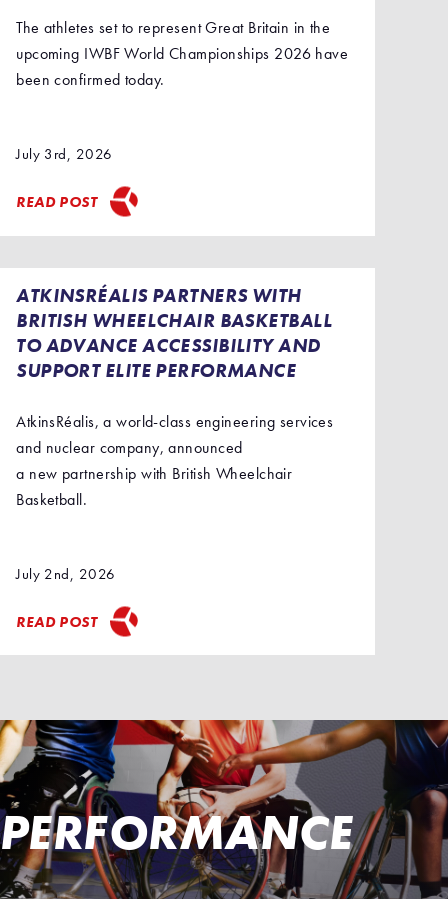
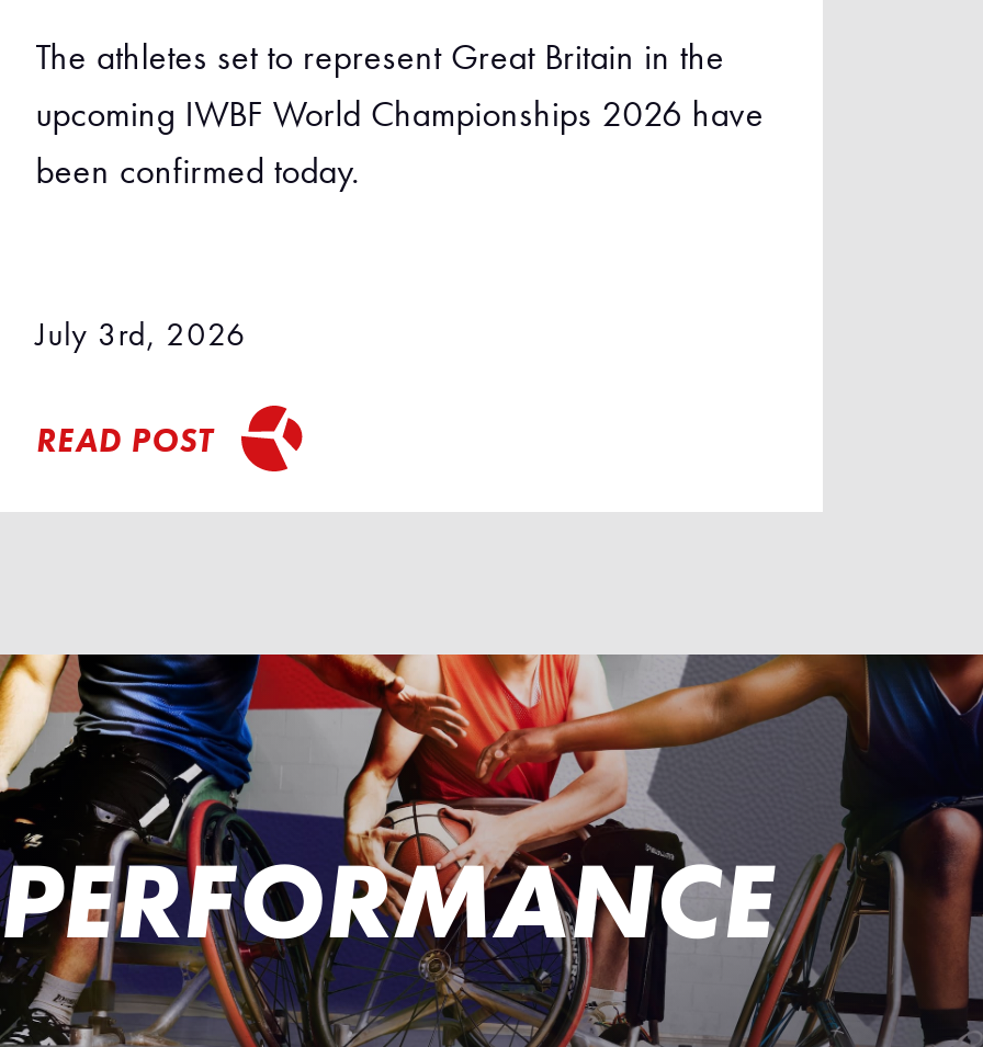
[16,284,333,510] ATKINSRÉALIS PARTNERS WITH | BRITISH WHEELCHAIR BASKETBALL | TO ADVANCE ACCESSIBILITY AND | SUPPORT ELITE PERFORMANCE | AtkinsRéalis, a world-class engineering services | and nuclear company, announced | a new partnership with British Wheelchair | Basketball. -> none
[16,563,115,631] July 2nd, 2026 | READ POST -> none

